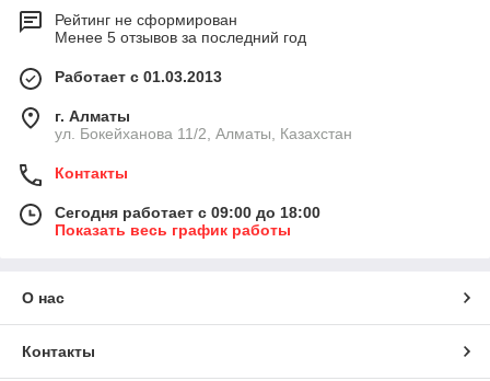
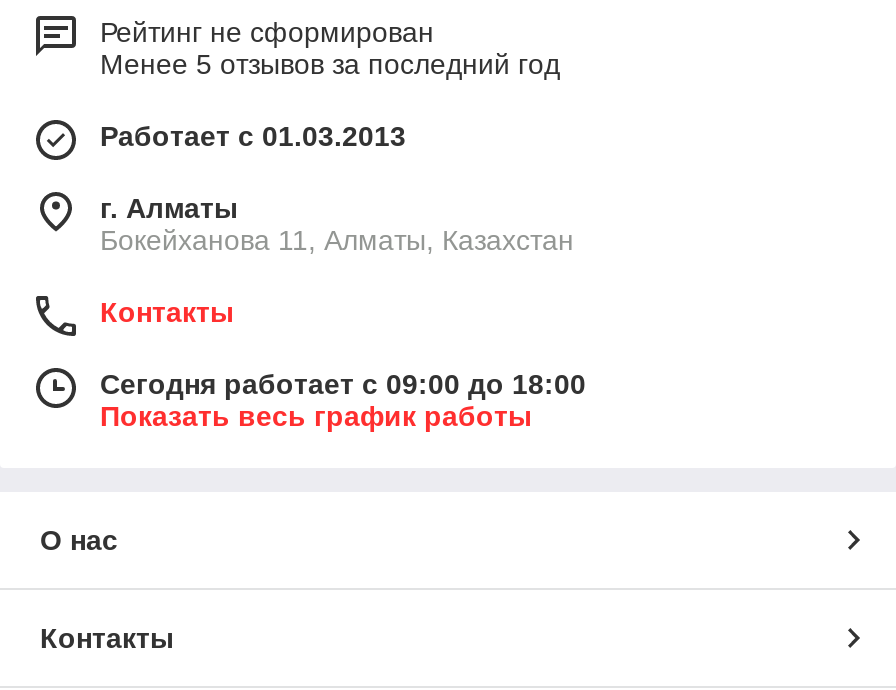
[55,125,352,142] ул. Бокейханова 11/2, Алматы, Казахстан -> [100,224,574,256] Бокейханова 11, Алматы, Казахстан

